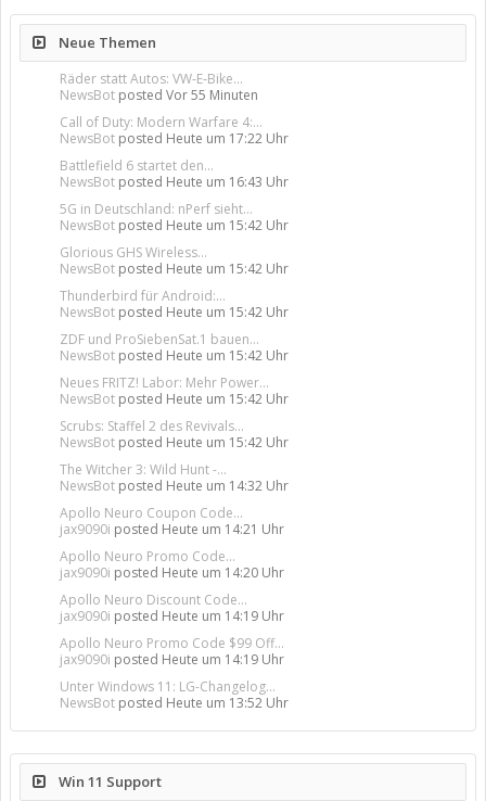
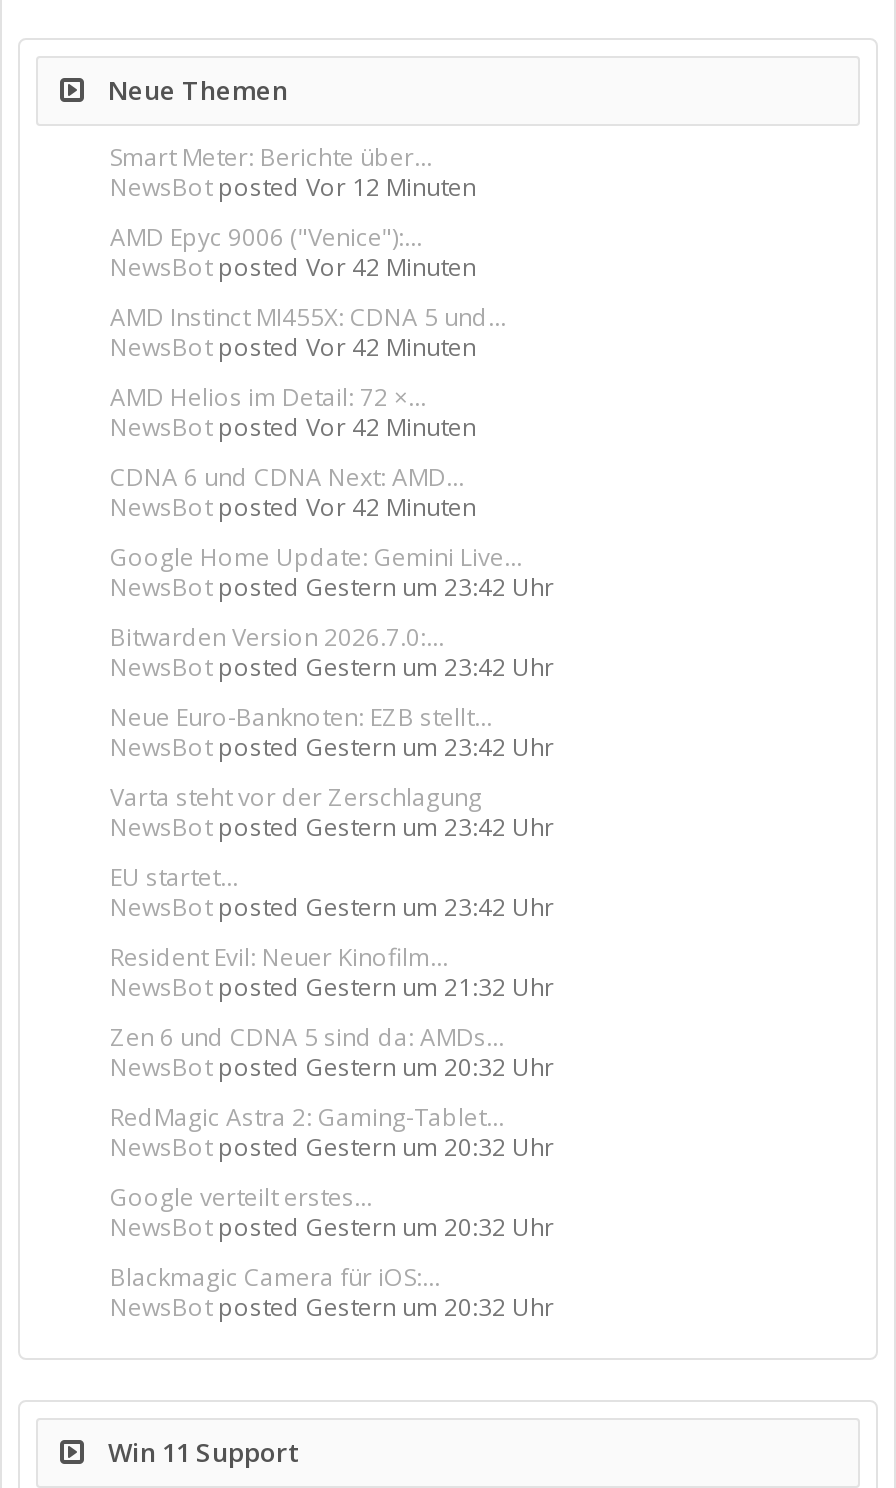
[60,69,258,104] Räder statt Autos: VW‑E‑Bike... | NewsBot posted Vor 55 Minuten -> [110,140,476,204] Smart Meter: Berichte über... | NewsBot posted Vor 12 Minuten
[60,113,289,148] Call of Duty: Modern Warfare 4:... | NewsBot posted Heute um 17:22 Uhr -> [110,220,476,284] AMD Epyc 9006 ("Venice"):... | NewsBot posted Vor 42 Minuten
[60,156,289,191] Battlefield 6 startet den... | NewsBot posted Heute um 16:43 Uhr -> [110,300,506,364] AMD Instinct MI455X: CDNA 5 und... | NewsBot posted Vor 42 Minuten
[60,200,289,234] 5G in Deutschland: nPerf sieht... | NewsBot posted Heute um 15:42 Uhr -> [110,380,476,444] AMD Helios im Detail: 72 ×... | NewsBot posted Vor 42 Minuten
[60,243,289,278] Glorious GHS Wireless... | NewsBot posted Heute um 15:42 Uhr -> [110,460,476,524] CDNA 6 und CDNA Next: AMD... | NewsBot posted Vor 42 Minuten
[60,287,289,321] Thunderbird für Android:... | NewsBot posted Heute um 15:42 Uhr -> [110,540,554,604] Google Home Update: Gemini Live... | NewsBot posted Gestern um 23:42 Uhr
[60,330,289,365] ZDF und ProSiebenSat.1 bauen... | NewsBot posted Heute um 15:42 Uhr -> [110,620,554,684] Bitwarden Version 2026.7.0:... | NewsBot posted Gestern um 23:42 Uhr
[60,373,289,408] Neues FRITZ! Labor: Mehr Power... | NewsBot posted Heute um 15:42 Uhr -> [110,700,554,764] Neue Euro-Banknoten: EZB stellt... | NewsBot posted Gestern um 23:42 Uhr
[60,417,289,452] Scrubs: Staffel 2 des Revivals... | NewsBot posted Heute um 15:42 Uhr -> [110,780,554,844] Varta steht vor der Zerschlagung | NewsBot posted Gestern um 23:42 Uhr
[60,460,289,495] The Witcher 3: Wild Hunt -... | NewsBot posted Heute um 14:32 Uhr -> [110,860,554,924] EU startet... | NewsBot posted Gestern um 23:42 Uhr
[60,504,284,538] Apollo Neuro Coupon Code... | jax9090i posted Heute um 14:21 Uhr -> [110,940,554,1004] Resident Evil: Neuer Kinofilm... | NewsBot posted Gestern um 21:32 Uhr
[60,547,284,582] Apollo Neuro Promo Code... | jax9090i posted Heute um 14:20 Uhr -> [110,1020,554,1084] Zen 6 und CDNA 5 sind da: AMDs... | NewsBot posted Gestern um 20:32 Uhr
[60,590,284,625] Apollo Neuro Discount Code... | jax9090i posted Heute um 14:19 Uhr -> [110,1100,554,1164] RedMagic Astra 2: Gaming-Tablet... | NewsBot posted Gestern um 20:32 Uhr
[60,634,284,669] Apollo Neuro Promo Code $99 Off... | jax9090i posted Heute um 14:19 Uhr -> [110,1180,554,1244] Google verteilt erstes... | NewsBot posted Gestern um 20:32 Uhr
[60,677,289,712] Unter Windows 11: LG-Changelog... | NewsBotposted Heute um 13:52 Uhr -> [110,1260,554,1324] Blackmagic Camera für iOS:... | NewsBotposted Gestern um 20:32 Uhr

